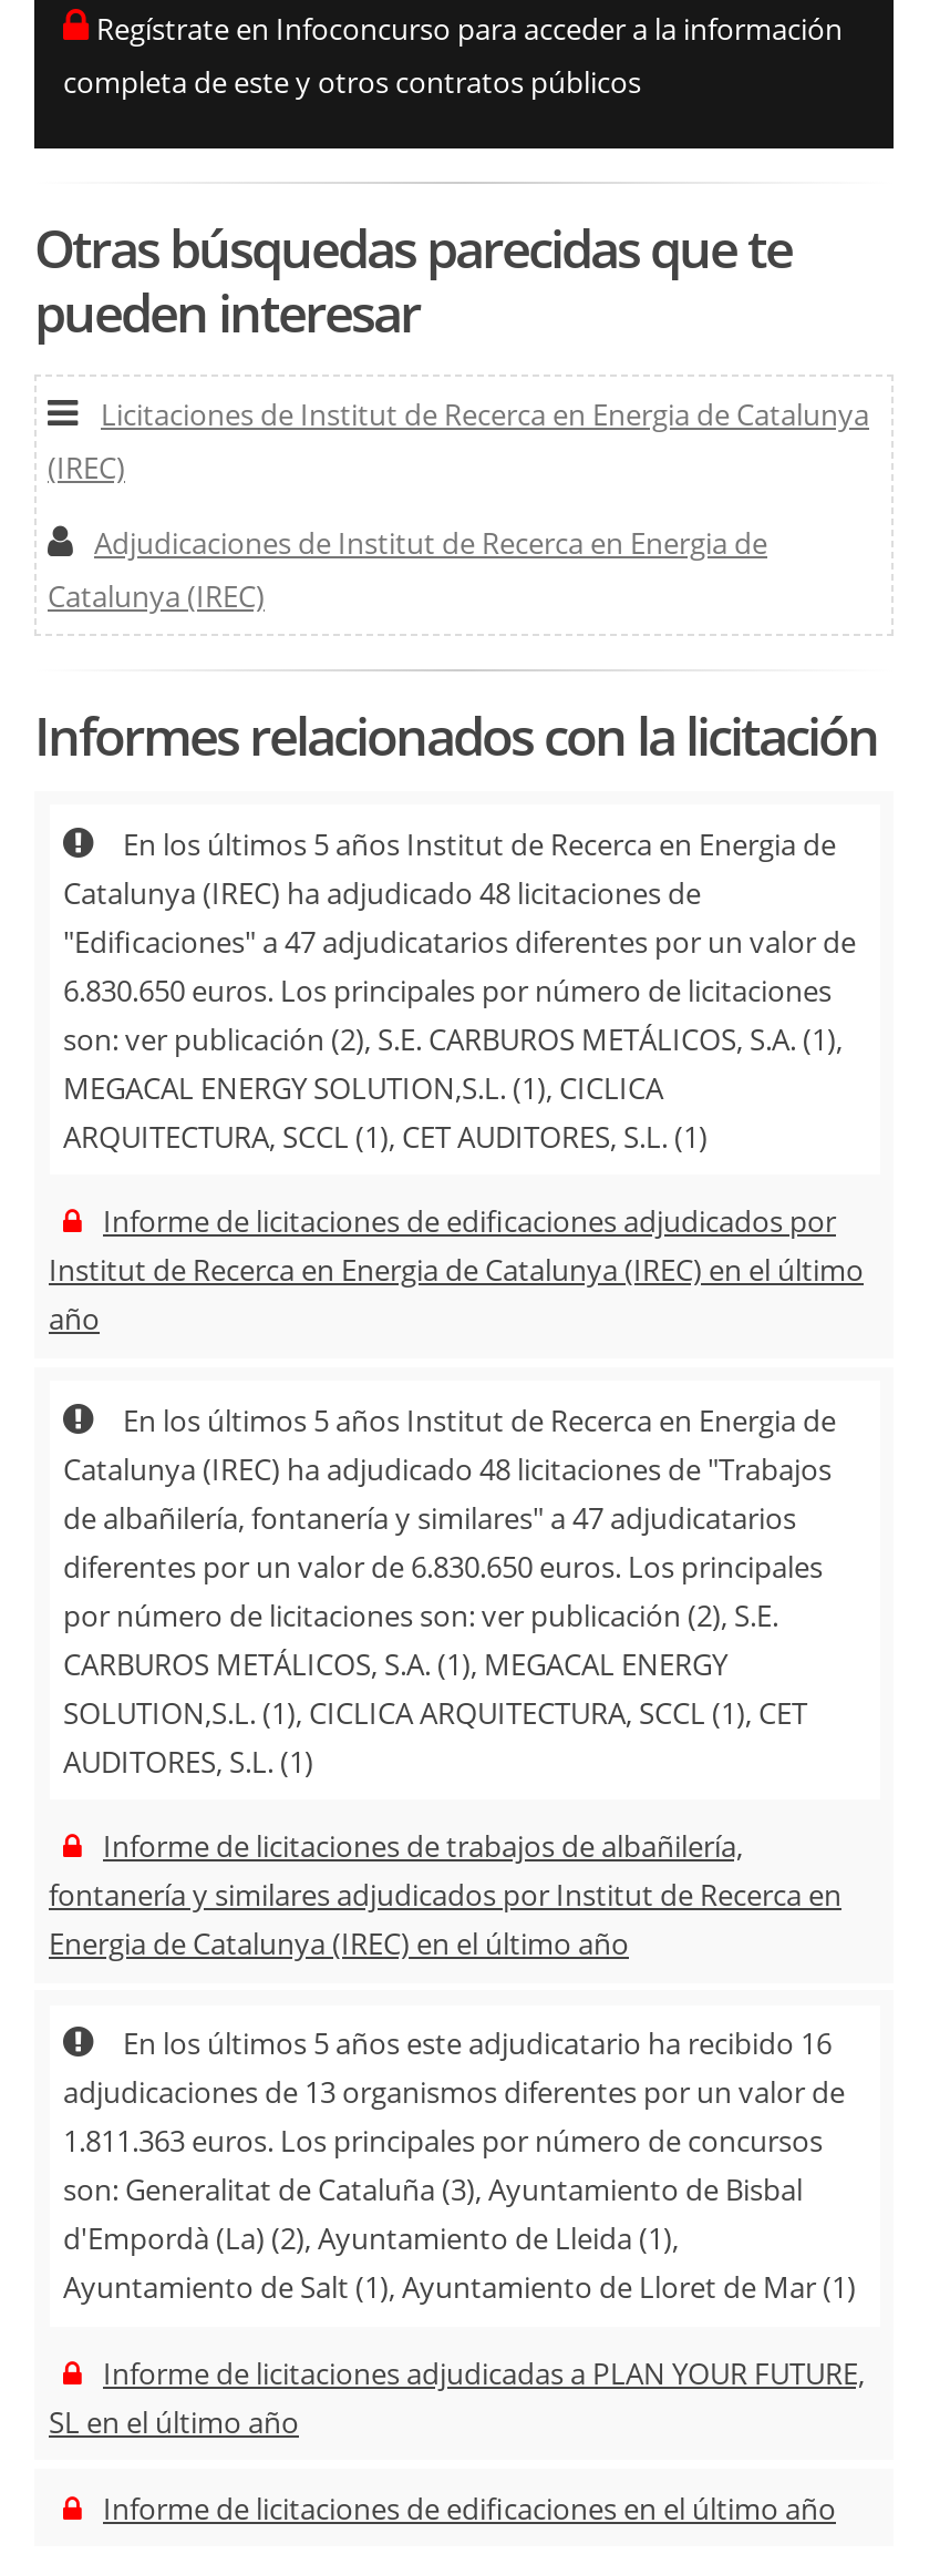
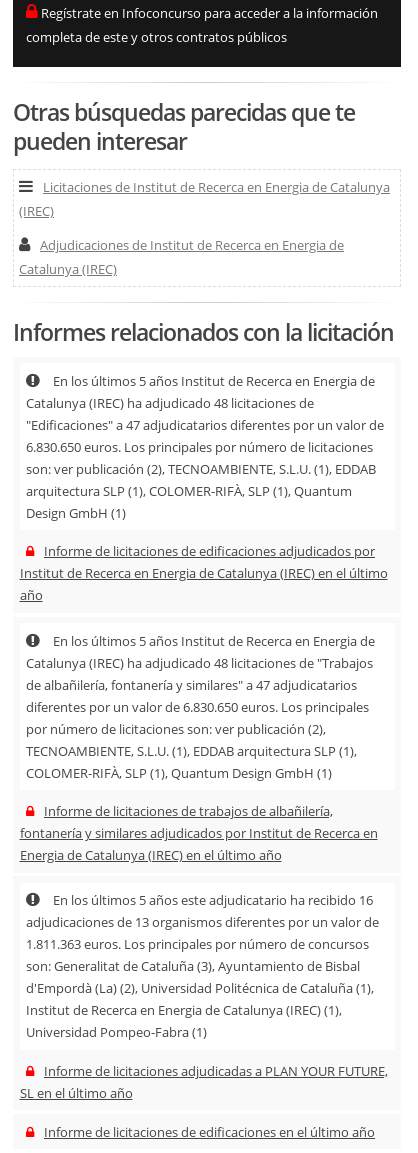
[63,1018,843,1156] son: ver publicación (2), S.E. CARBUROS METÁLICOS, S.A. (1), | MEGACAL ENERGY SOLUTION,S.L. (1), CICLICA | ARQUITECTURA, SCCL (1), CET AUDITORES, S.L. (1) -> [26,460,376,522] son: ver publicación (2), TECNOAMBIENTE, S.L.U. (1), EDDAB | arquitectura SLP (1), COLOMER-RIFÀ, SLP (1), Quantum | Design GmbH (1)
[63,1594,807,1781] por número de licitaciones son: ver publicación (2), S.E. | CARBUROS METÁLICOS, S.A. (1), MEGACAL ENERGY | SOLUTION,S.L. (1), CICLICA ARQUITECTURA, SCCL (1), CET | AUDITORES, S.L. (1) -> [26,719,357,781] por número de licitaciones son: ver publicación (2), | TECNOAMBIENTE, S.L.U. (1), EDDAB arquitectura SLP (1), | COLOMER-RIFÀ, SLP (1), Quantum Design GmbH (1)
moved [49,1826,845,2210] -> [19,802,379,975]: Informe de licitaciones de trabajos de albañilería, | fontanería y similares adjudicados por Institut de Recerca en | Energia de Catalunya (IREC) en el último año | En los últimos 5 años este adjudicatario ha recibido 16 | adjudicaciones de 13 organismos diferentes por un valor de | 1.811.363 euros. Los principales por número de concursos | son: Generalitat de Cataluña (3), Ayuntamiento de Bisbal
[63,2219,856,2308] d'Empordà (La) (2), Ayuntamiento de Lleida (1), | Ayuntamiento de Salt (1), Ayuntamiento de Lloret de Mar (1) -> [26,979,374,1041] d'Empordà (La) (2), Universidad Politécnica de Cataluña (1), | Institut de Recerca en Energia de Catalunya (IREC) (1), | Universidad Pompeo-Fabra (1)

